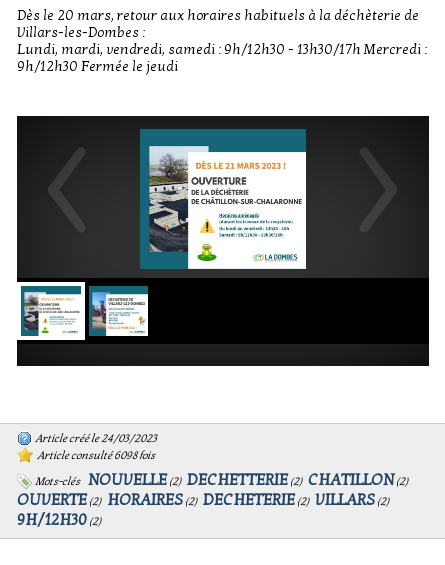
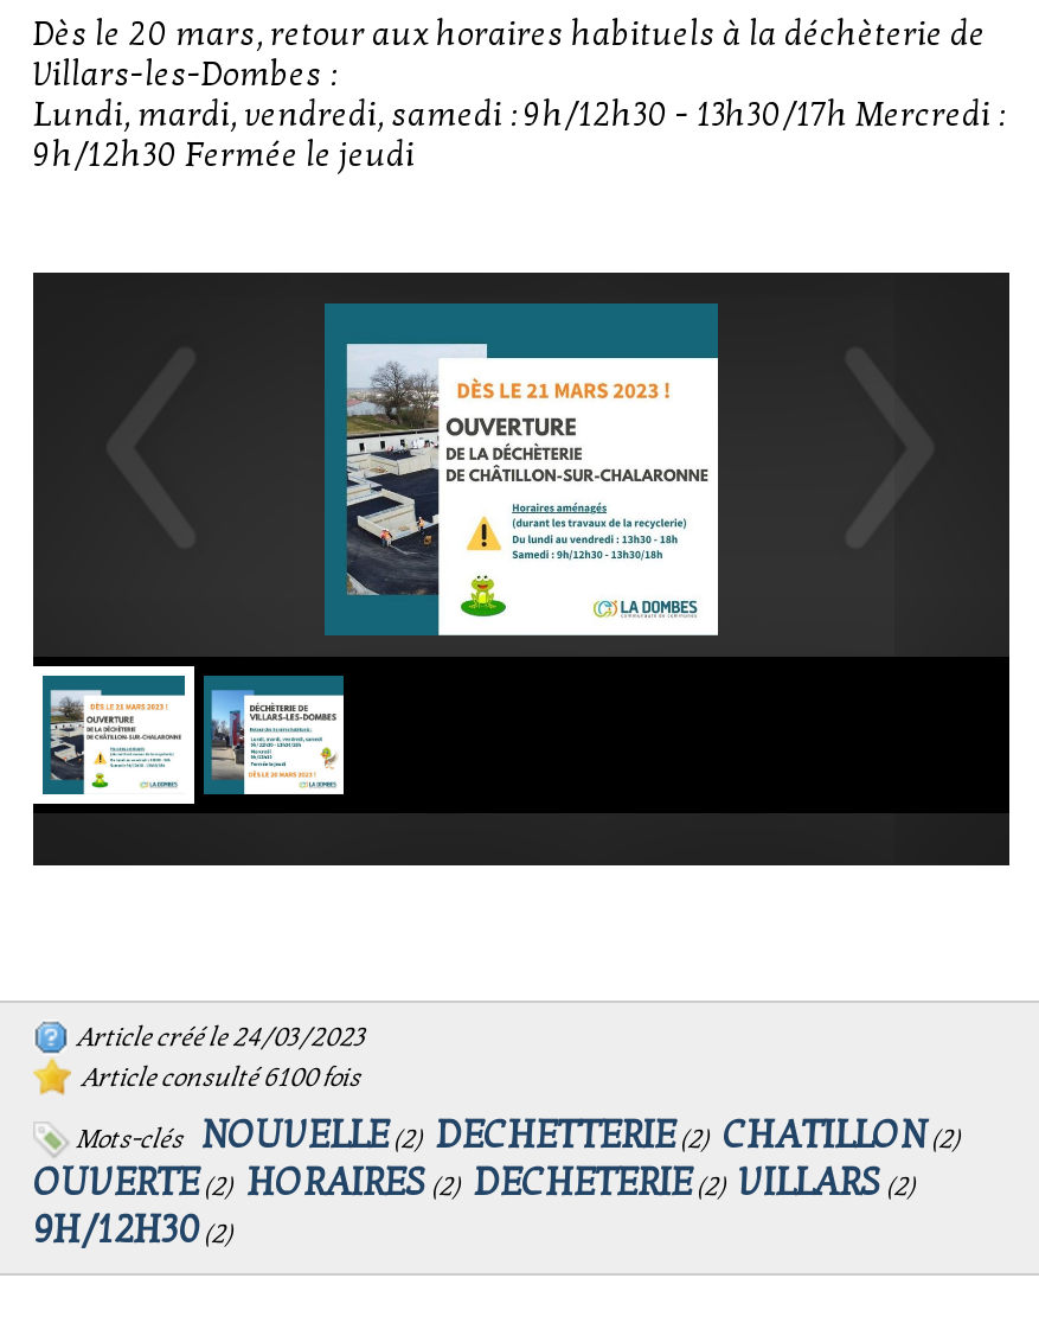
[33,449,155,462] Article consulté 6098 fois -> [71,1062,360,1093] Article consulté 6100 fois

